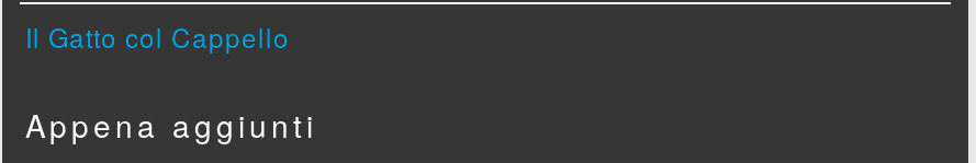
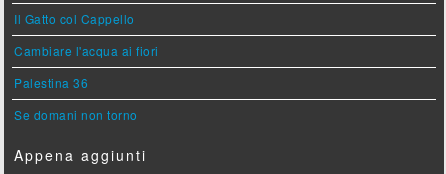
none -> [14,42,159,123] Cambiare l'acqua ai fiori | Palestina 36 | Se domani non torno

